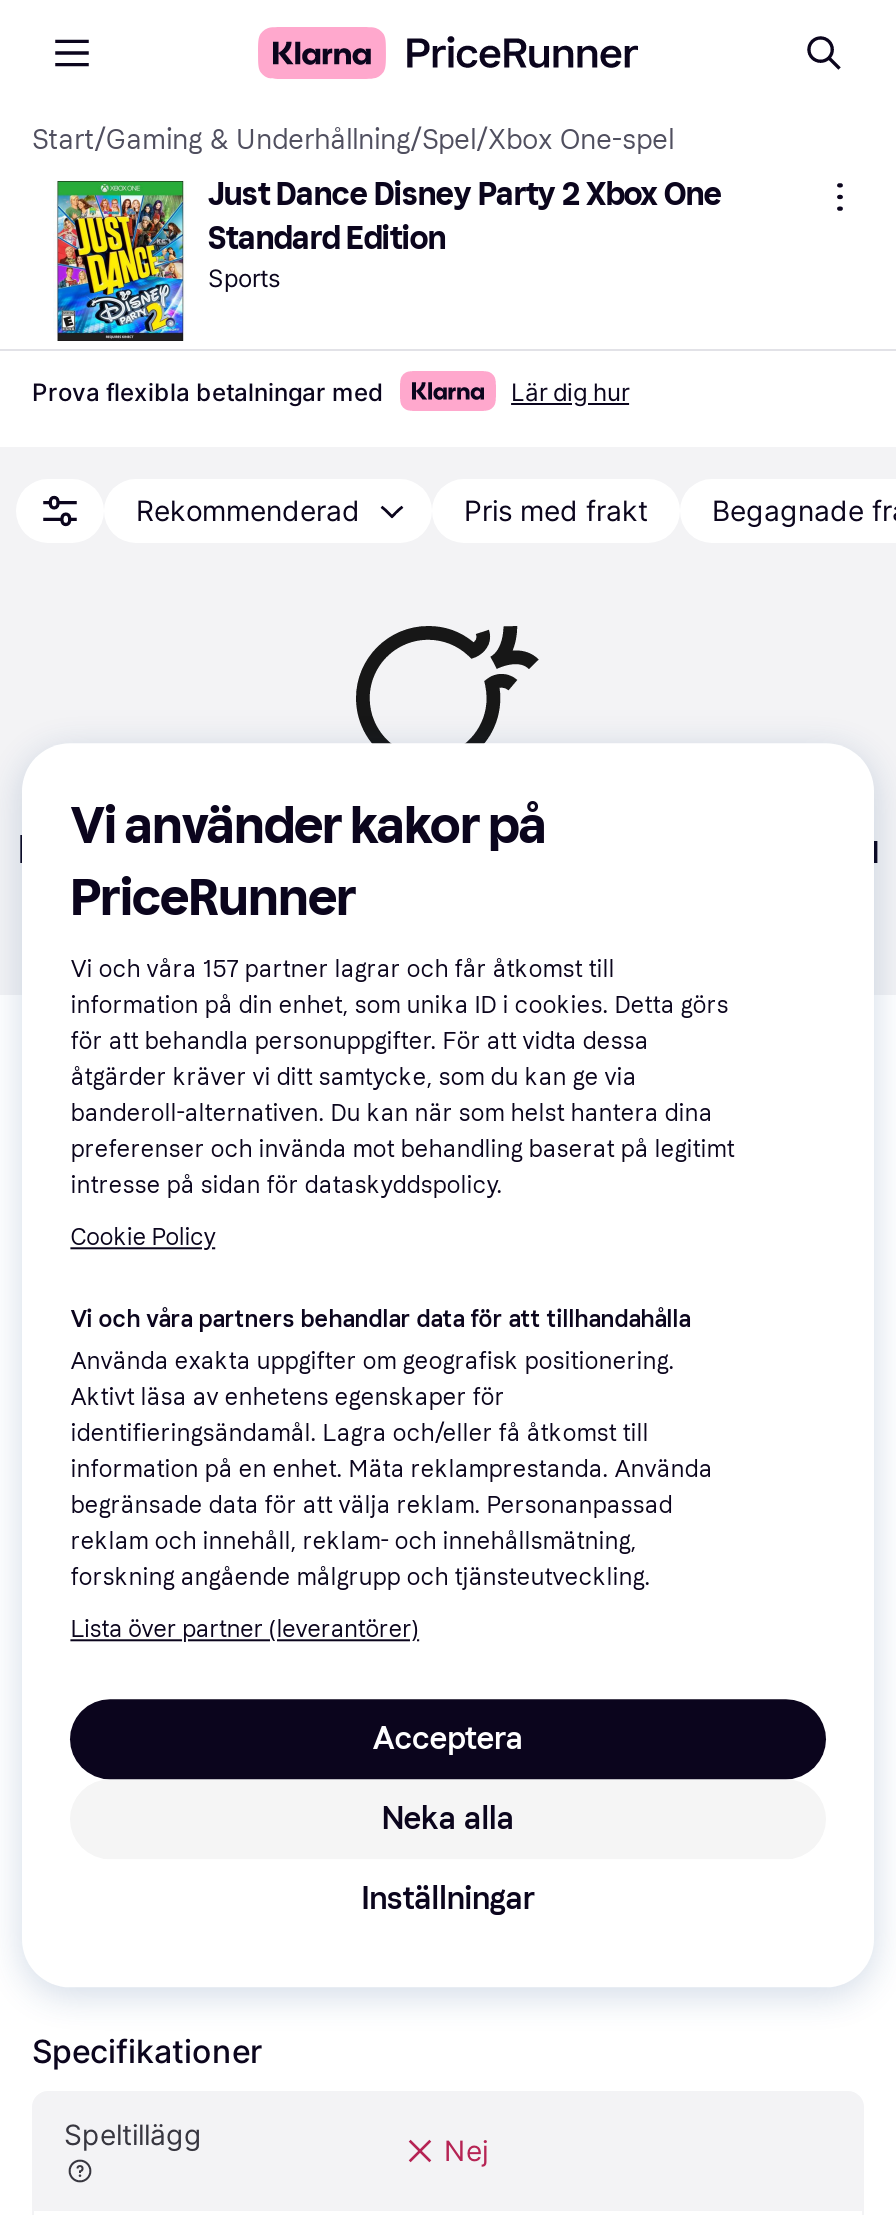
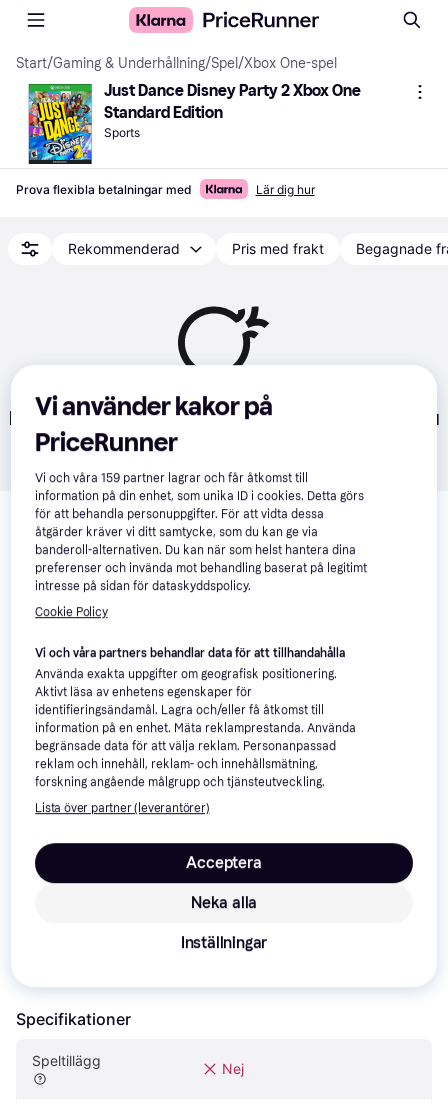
[70,955,614,983] Vi och våra 157 partner lagrar och får åtkomst till -> [35,471,308,485] Vi och våra 159 partner lagrar och får åtkomst till

